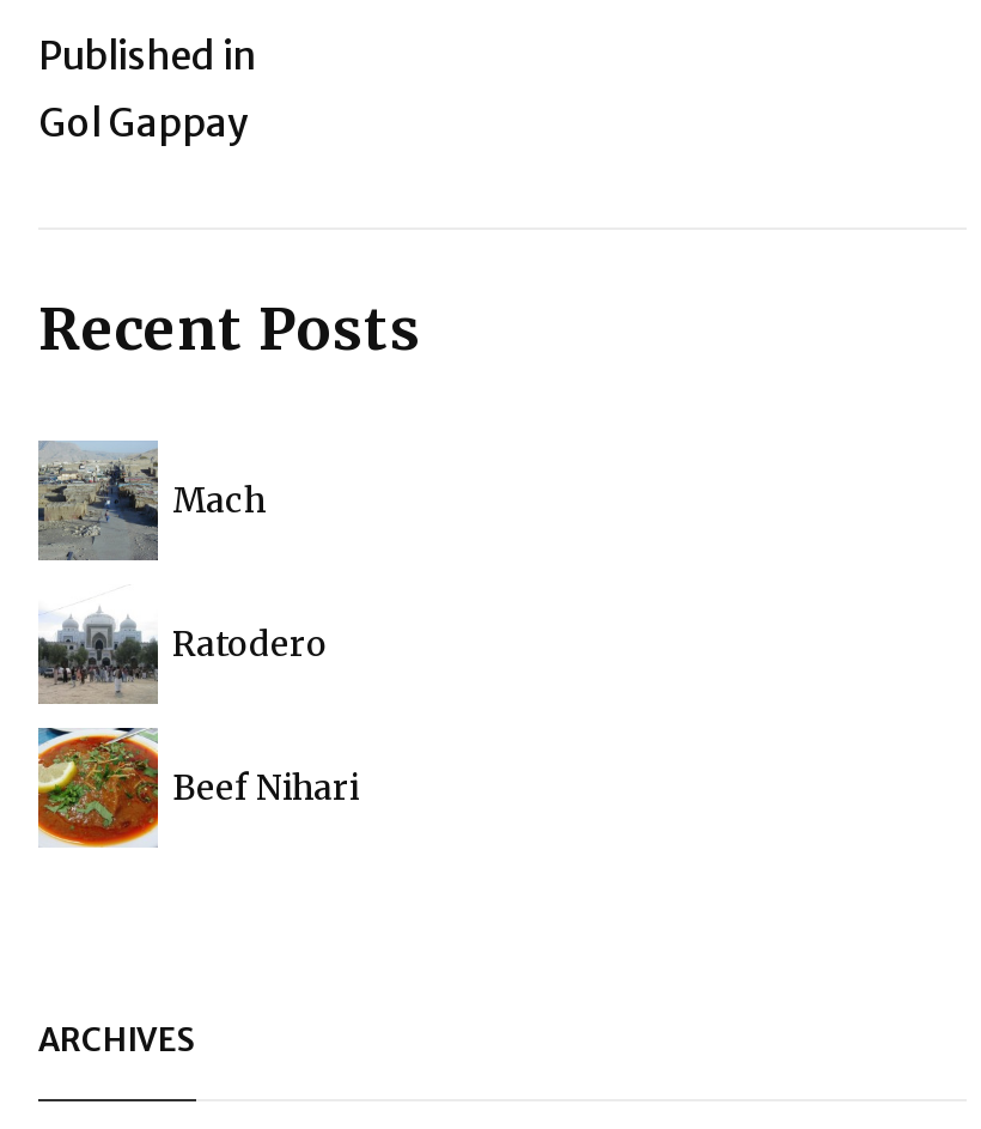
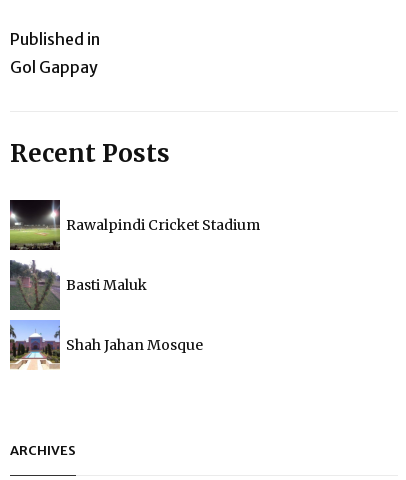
[36,441,266,563] [image] | Mach -> [9,199,260,251] [image] | Rawalpindi Cricket Stadium
[38,584,328,706] [image] | Ratodero -> [9,259,147,311] [image] | Basti Maluk
[36,726,359,850] [image] | Beef Nihari -> [9,320,203,370] [image] | Shah Jahan Mosque

